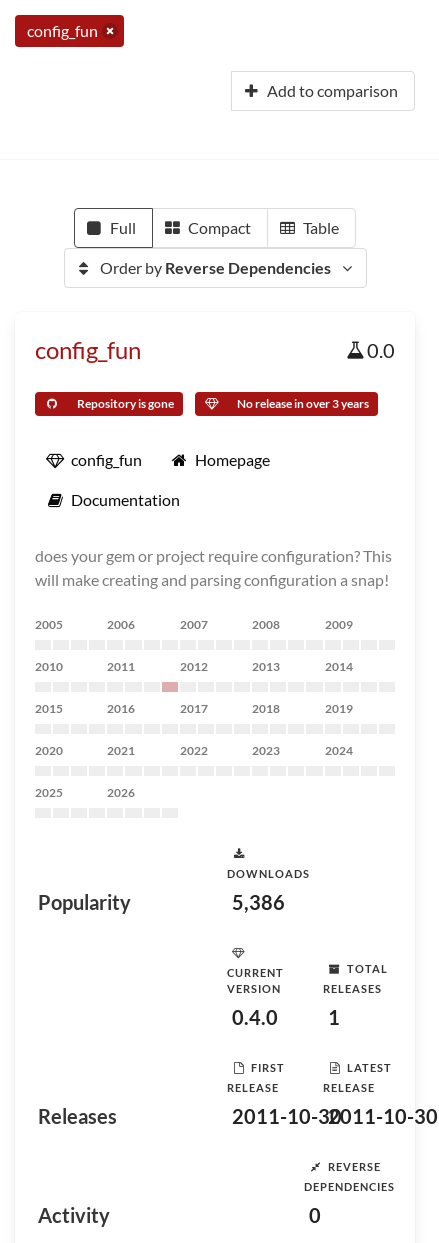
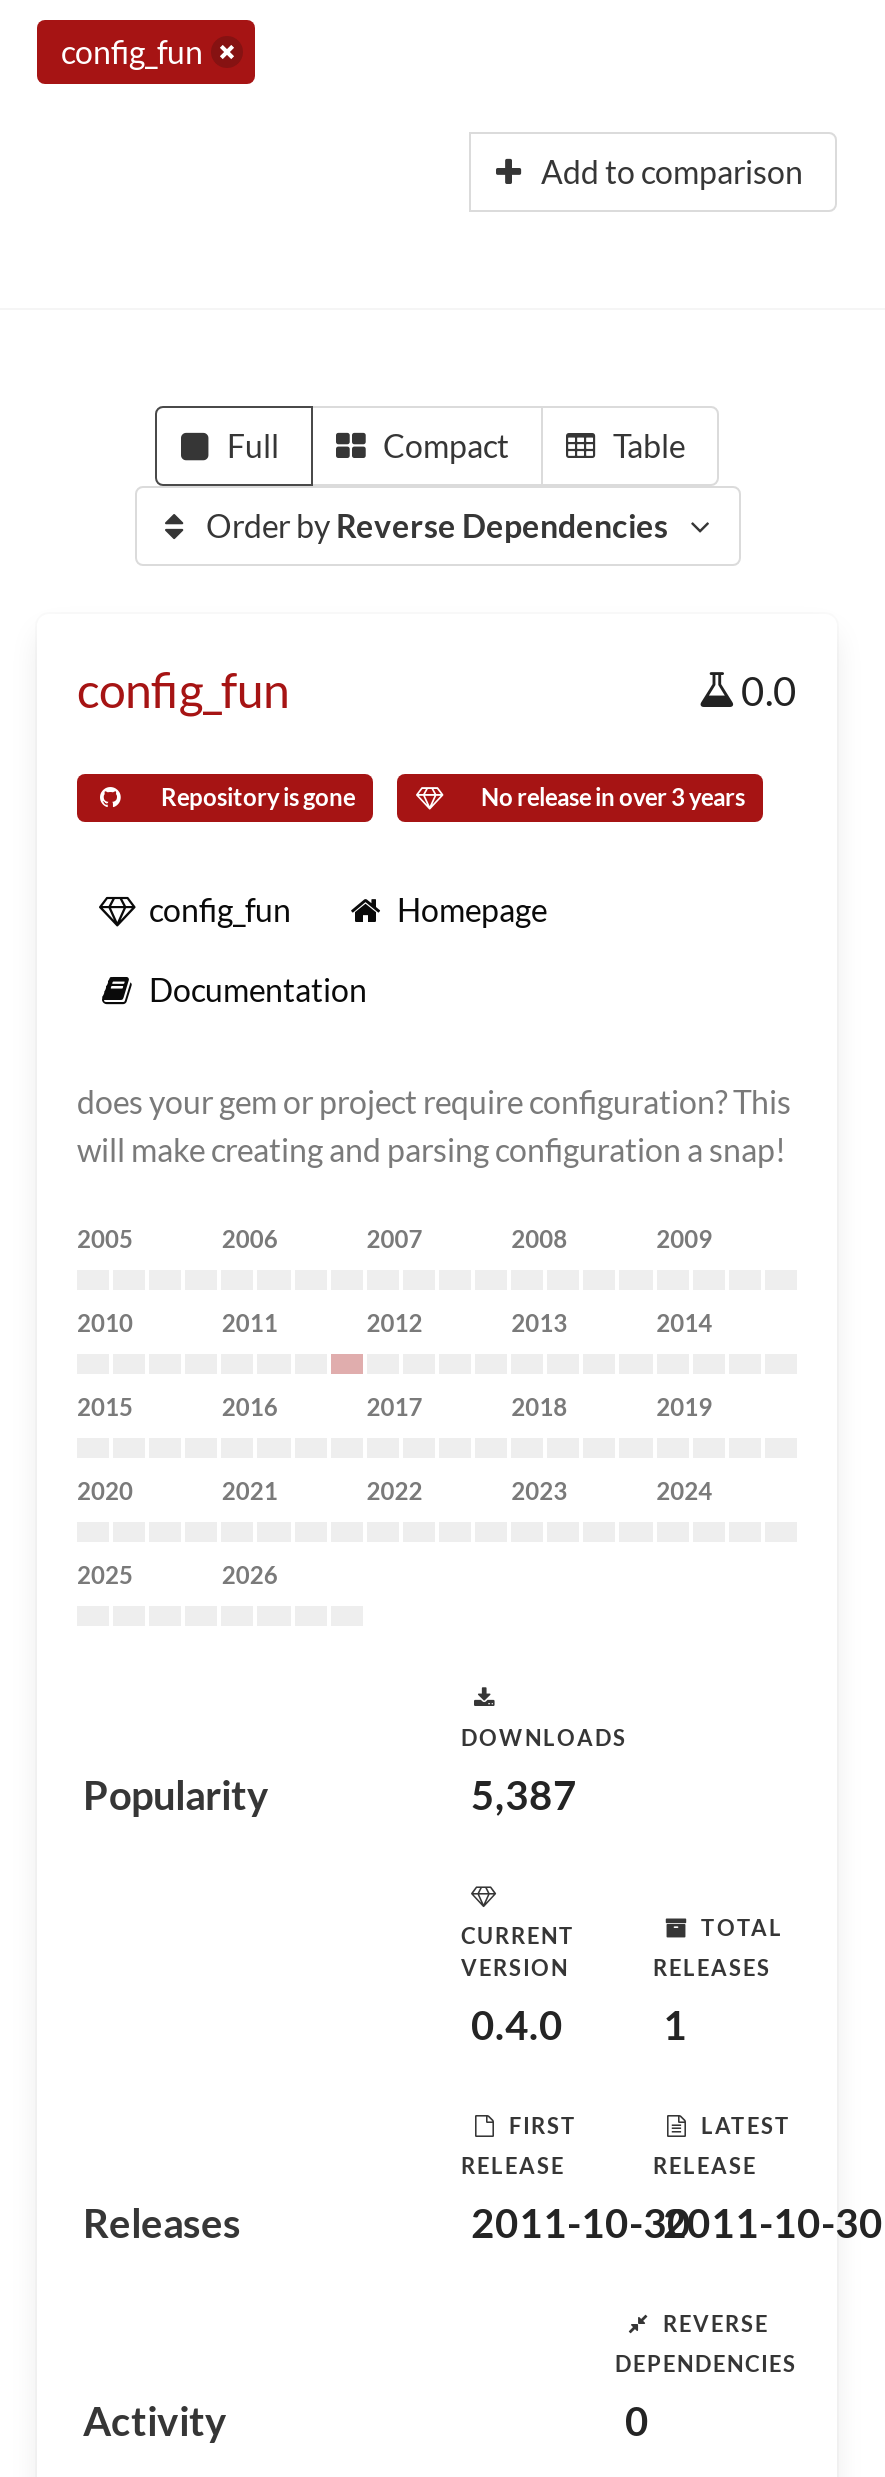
[232,890,285,914] 5,386 -> [471,1770,577,1818] 5,387

